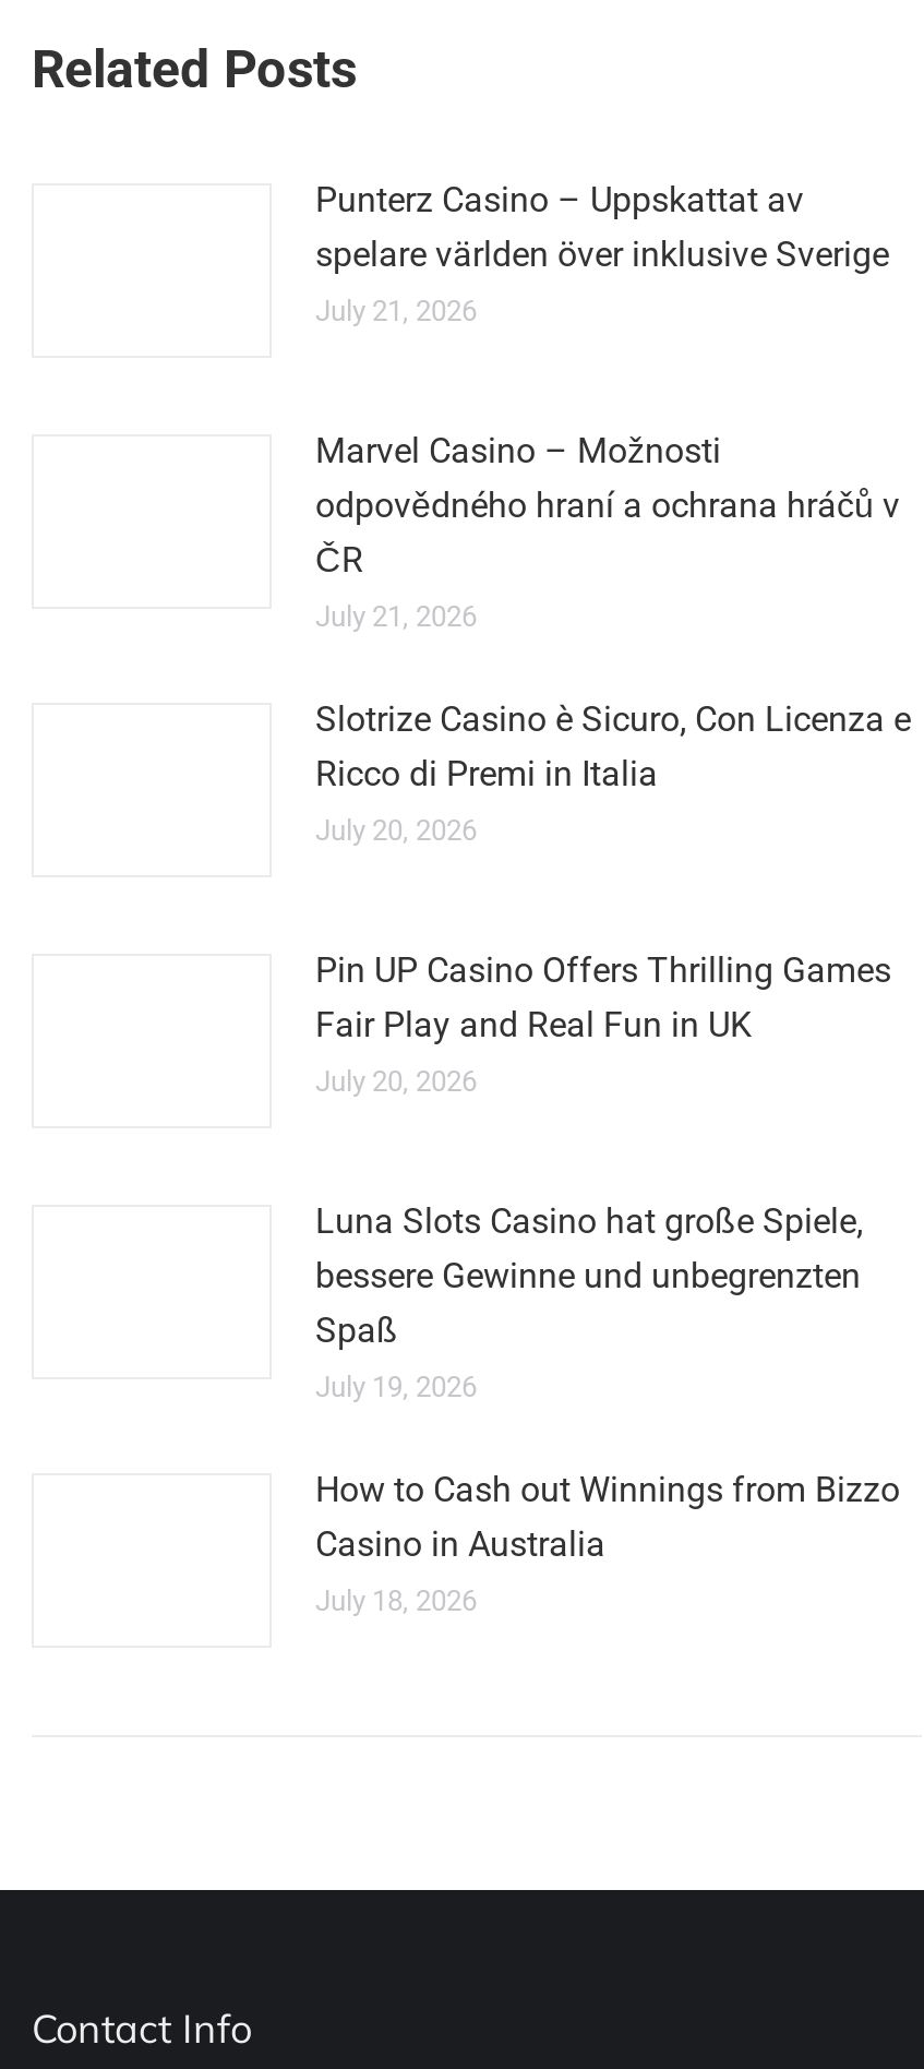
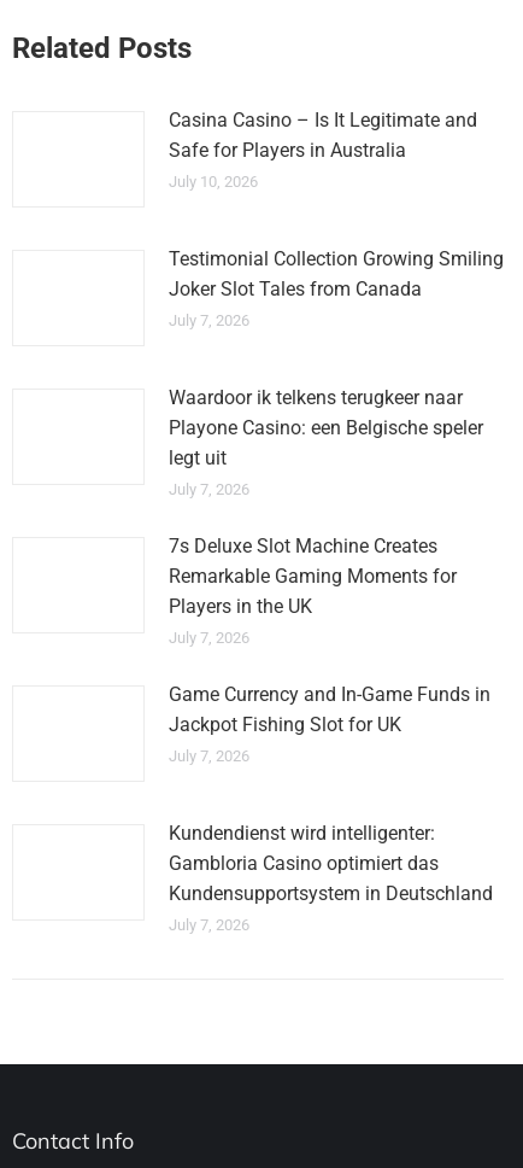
[315,178,889,274] Punterz Casino – Uppskattat av | spelare världen över inklusive Sverige -> [169,108,477,161] Casina Casino – Is It Legitimate and | Safe for Players in Australia
[315,294,477,326] July 21, 2026 -> [169,172,258,190] July 10, 2026
[315,429,900,579] Marvel Casino – Možnosti | odpovědného hraní a ochrana hráčů v | ČR -> [169,247,504,300] Testimonial Collection Growing Smiling | Joker Slot Tales from Canada
[315,599,477,632] July 21, 2026 -> [169,311,249,329] July 7, 2026
[315,697,911,793] Slotrize Casino è Sicuro, Con Licenza e | Ricco di Premi in Italia -> [169,386,483,469] Waardoor ik telkens terugkeer naar | Playone Casino: een Belgische speler | legt uit
[315,813,477,846] July 20, 2026 -> [169,480,249,498] July 7, 2026
[315,948,891,1044] Pin UP Casino Offers Thrilling Games | Fair Play and Real Fun in UK -> [169,534,457,617] 7s Deluxe Slot Machine Creates | Remarkable Gaming Moments for | Players in the UK
[315,1064,477,1097] July 20, 2026 -> [169,628,249,646] July 7, 2026
[315,1199,863,1350] Luna Slots Casino hat große Spiele, | bessere Gewinne und unbegrenzten | Spaß -> [169,682,490,735] Game Currency and In-Game Funds in | Jackpot Fishing Slot for UK
[315,1370,477,1402] July 19, 2026 -> [169,746,249,764] July 7, 2026
[315,1468,900,1564] How to Cash out Winnings from Bizzo | Casino in Australia -> [169,821,493,904] Kundendienst wird intelligenter: | Gambloria Casino optimiert das | Kundensupportsystem in Deutschland
[315,1583,477,1616] July 18, 2026 -> [169,915,249,933] July 7, 2026

